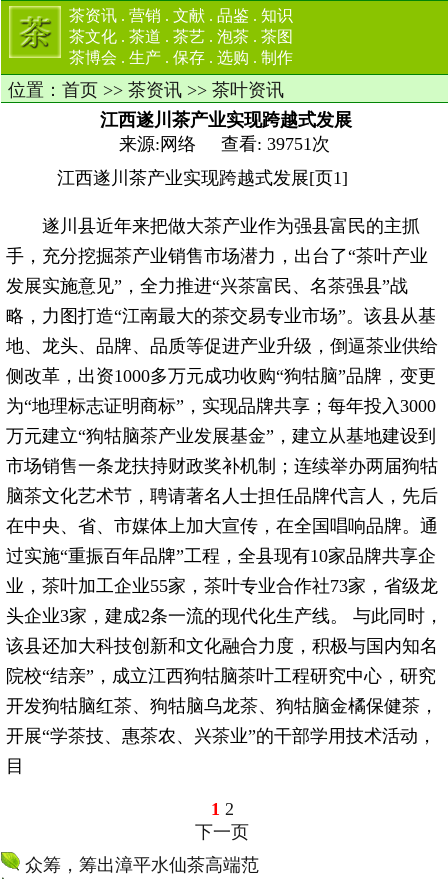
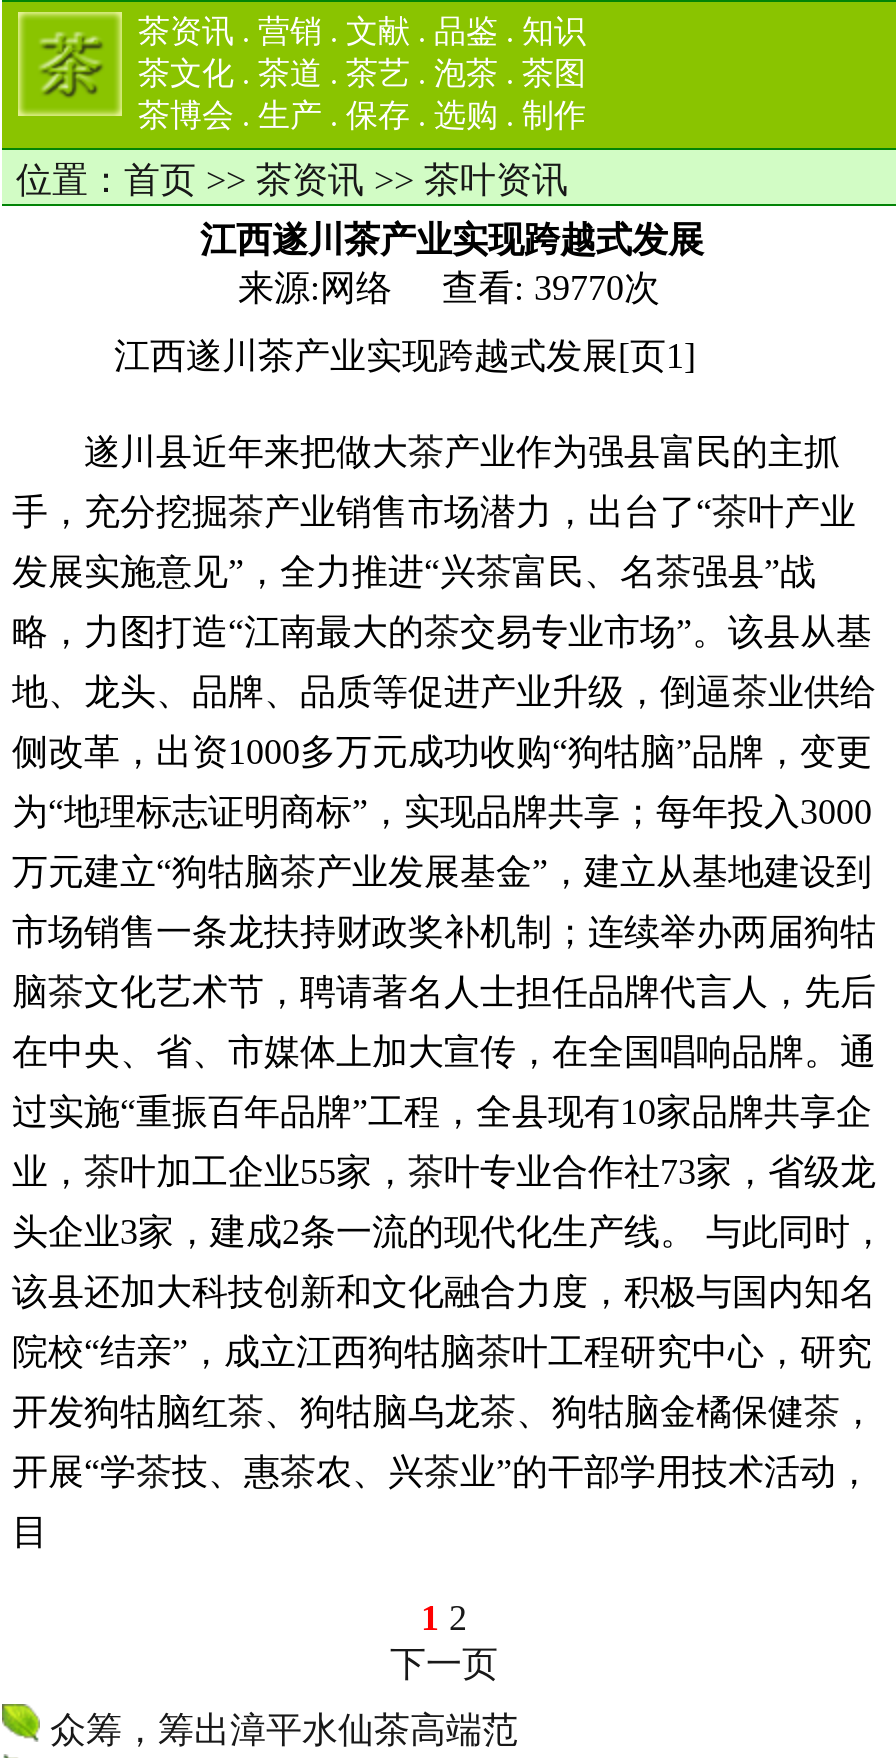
[119,134,330,154] 来源:网络 查看: 39751次 -> [238,268,660,308] 来源:网络 查看: 39770次

